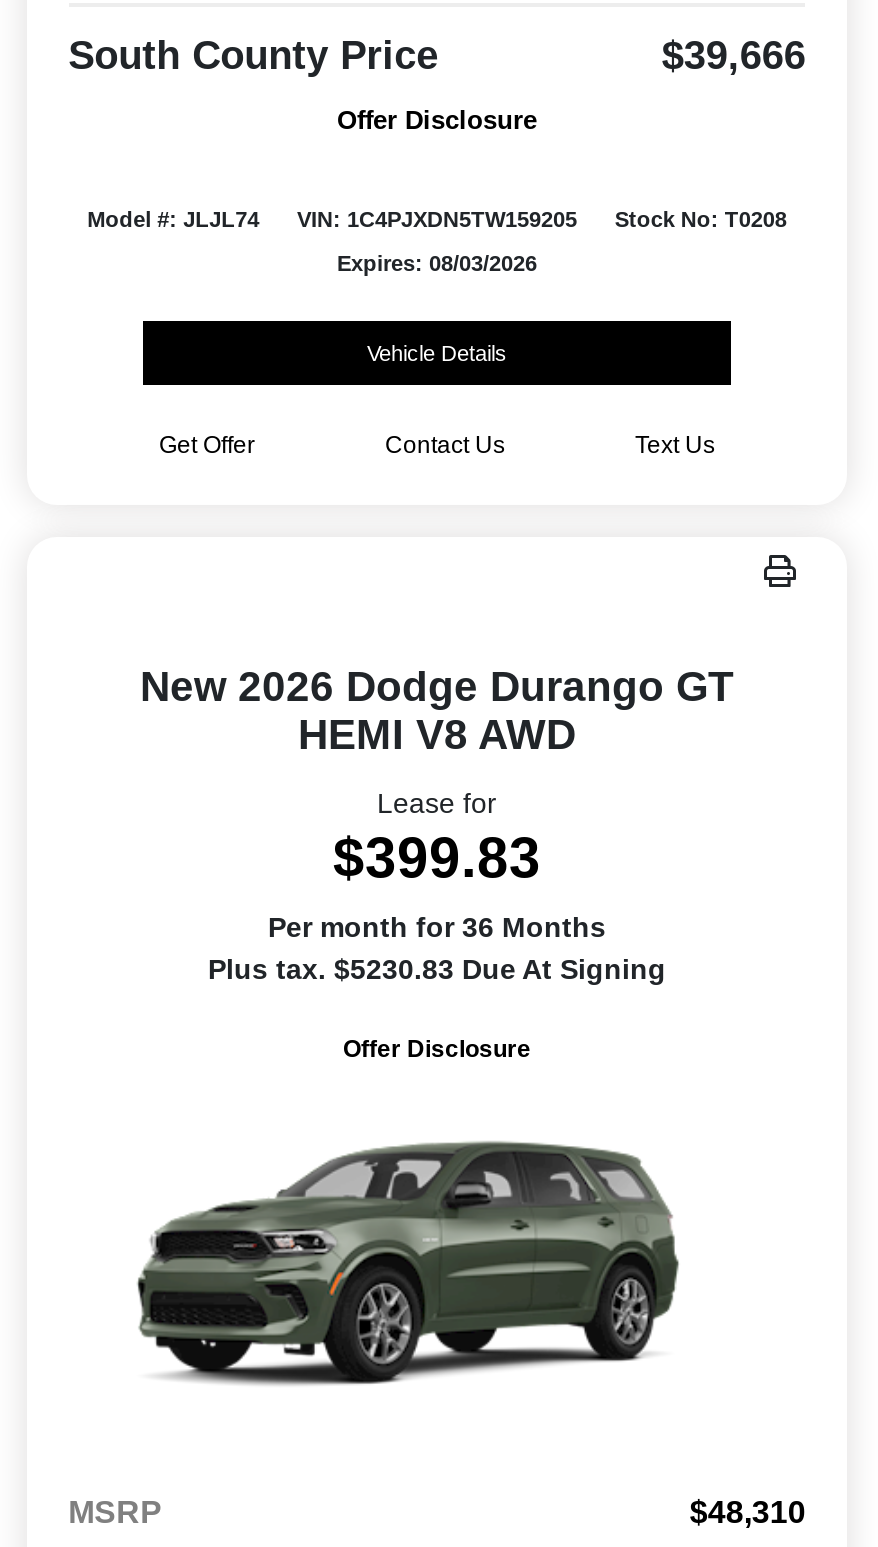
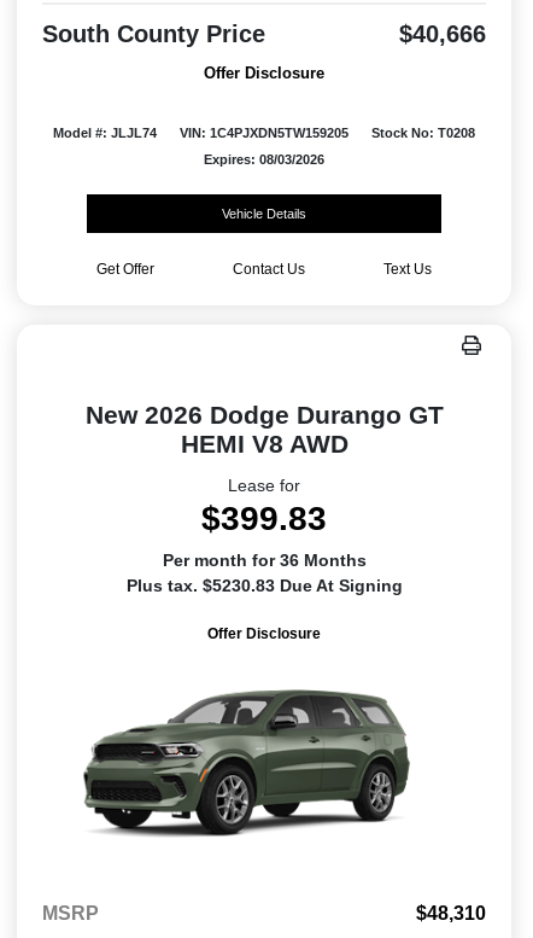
[662,33,806,77] $39,666 -> [400,21,486,47] $40,666

